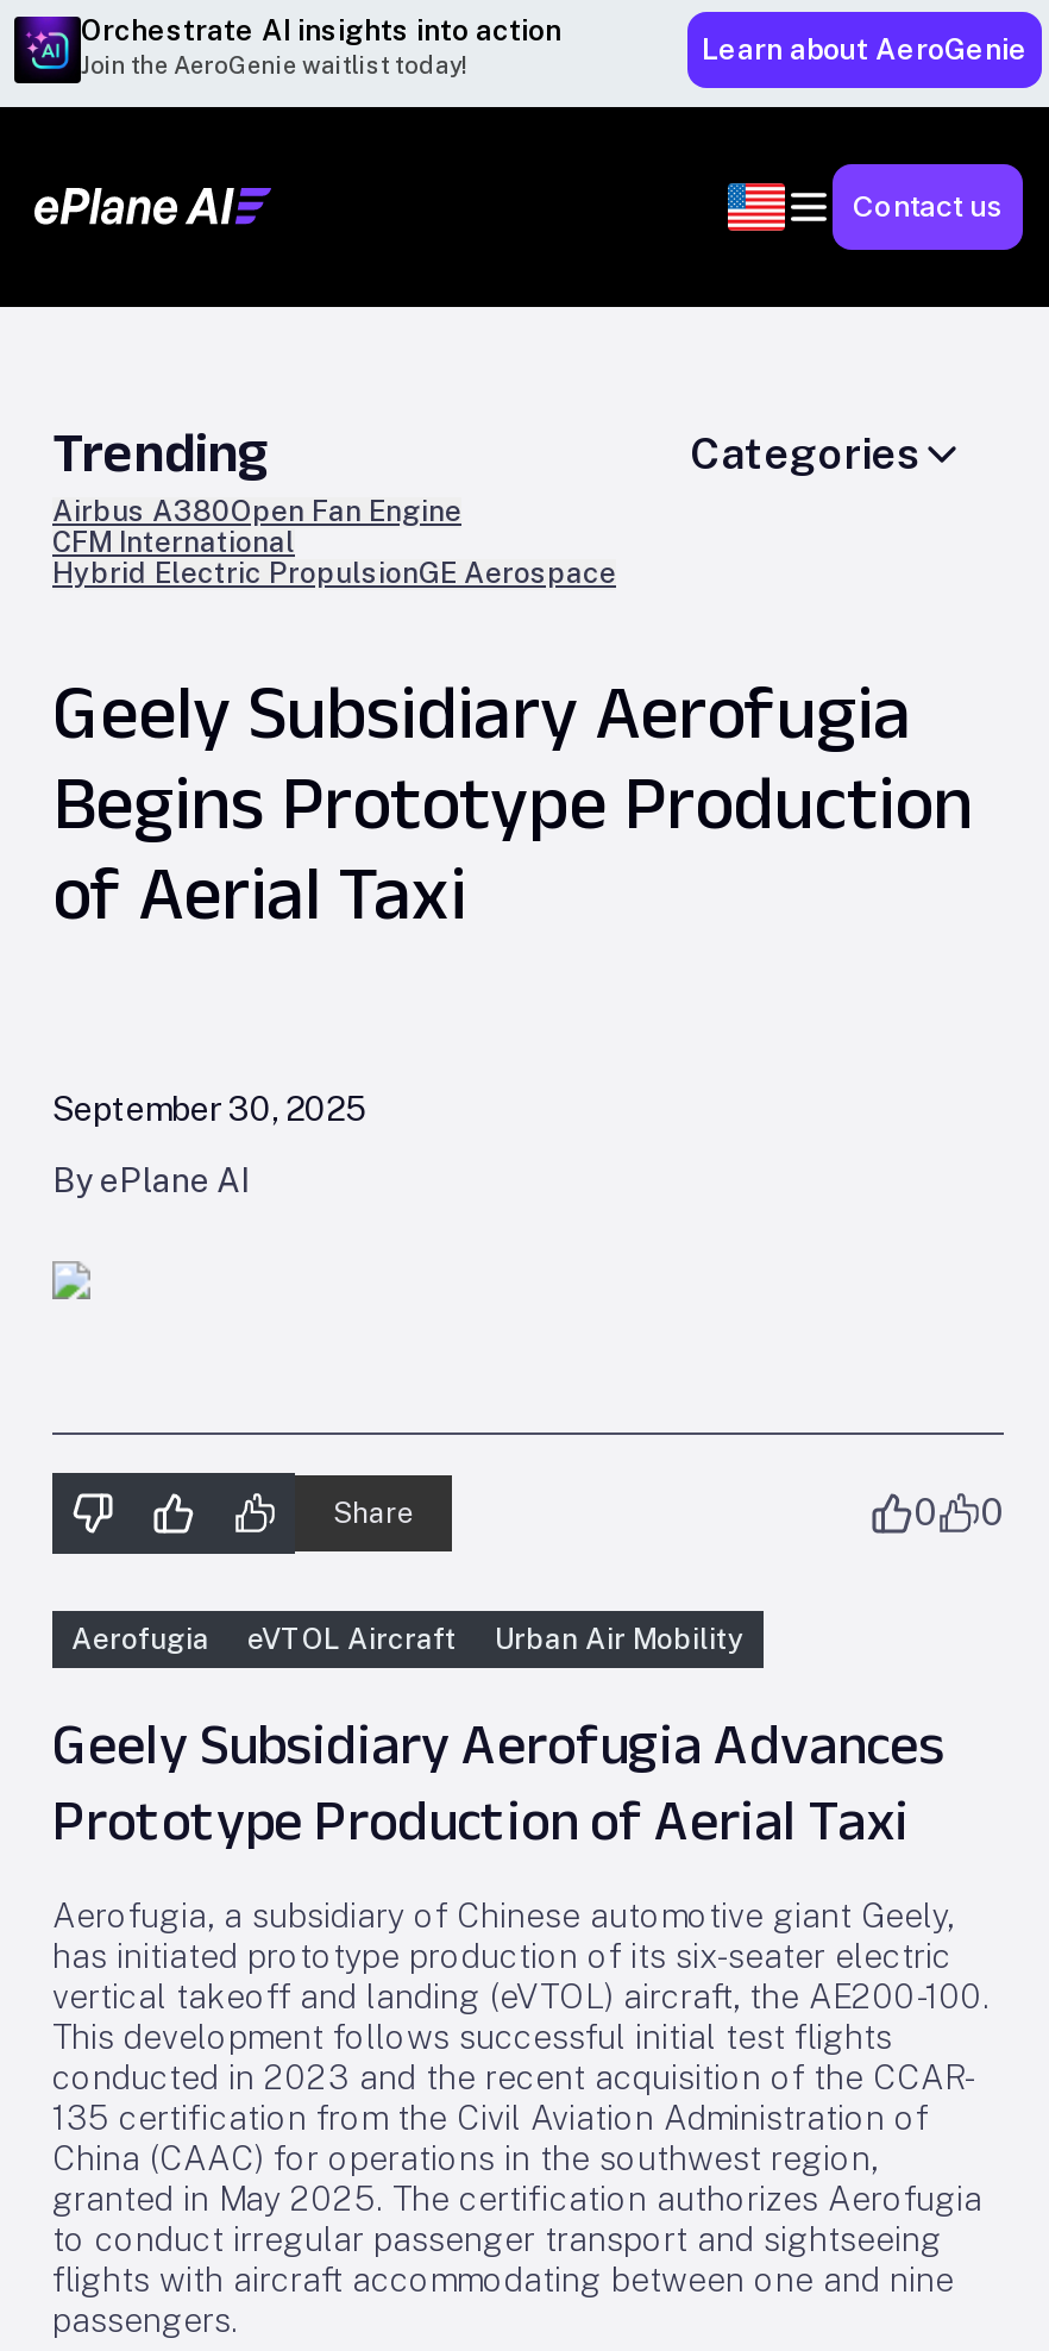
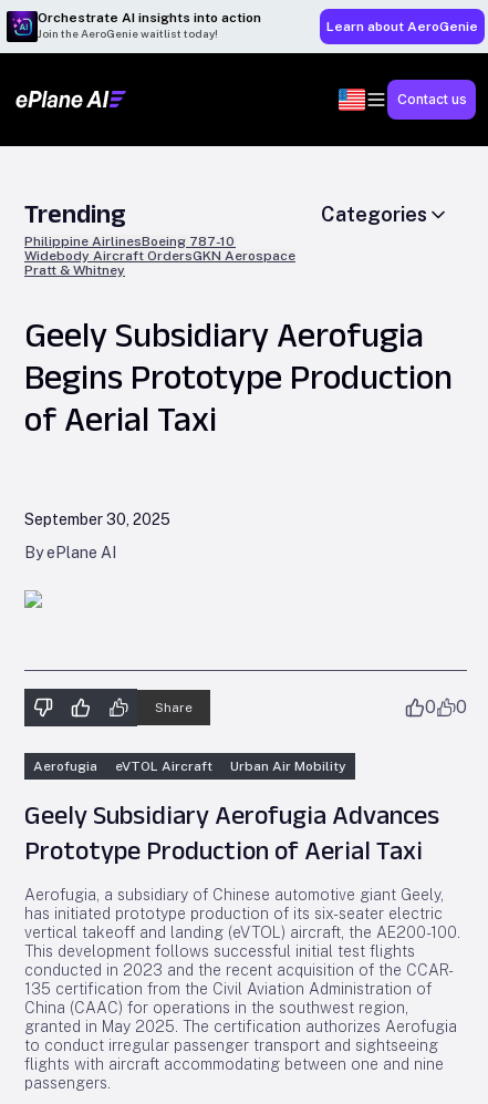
[52,495,616,590] Airbus A380Open Fan Engine | CFM International | Hybrid Electric PropulsionGE Aerospace -> [24,234,295,278] Philippine AirlinesBoeing 787-10 | Widebody Aircraft OrdersGKN Aerospace | Pratt & Whitney

